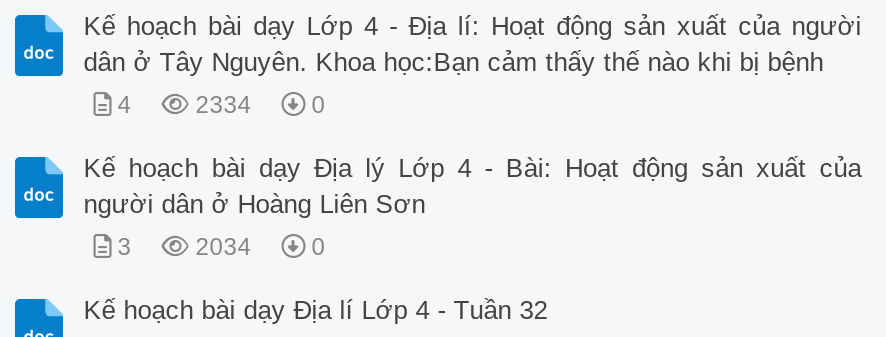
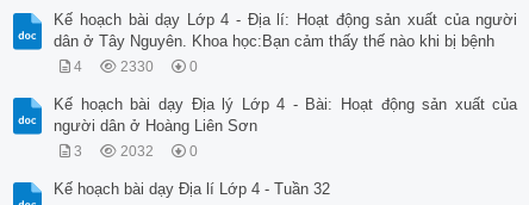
[195,91,251,119] 2334 -> [121,58,154,75] 2330
[195,233,251,261] 2034 -> [121,143,154,160] 2032

